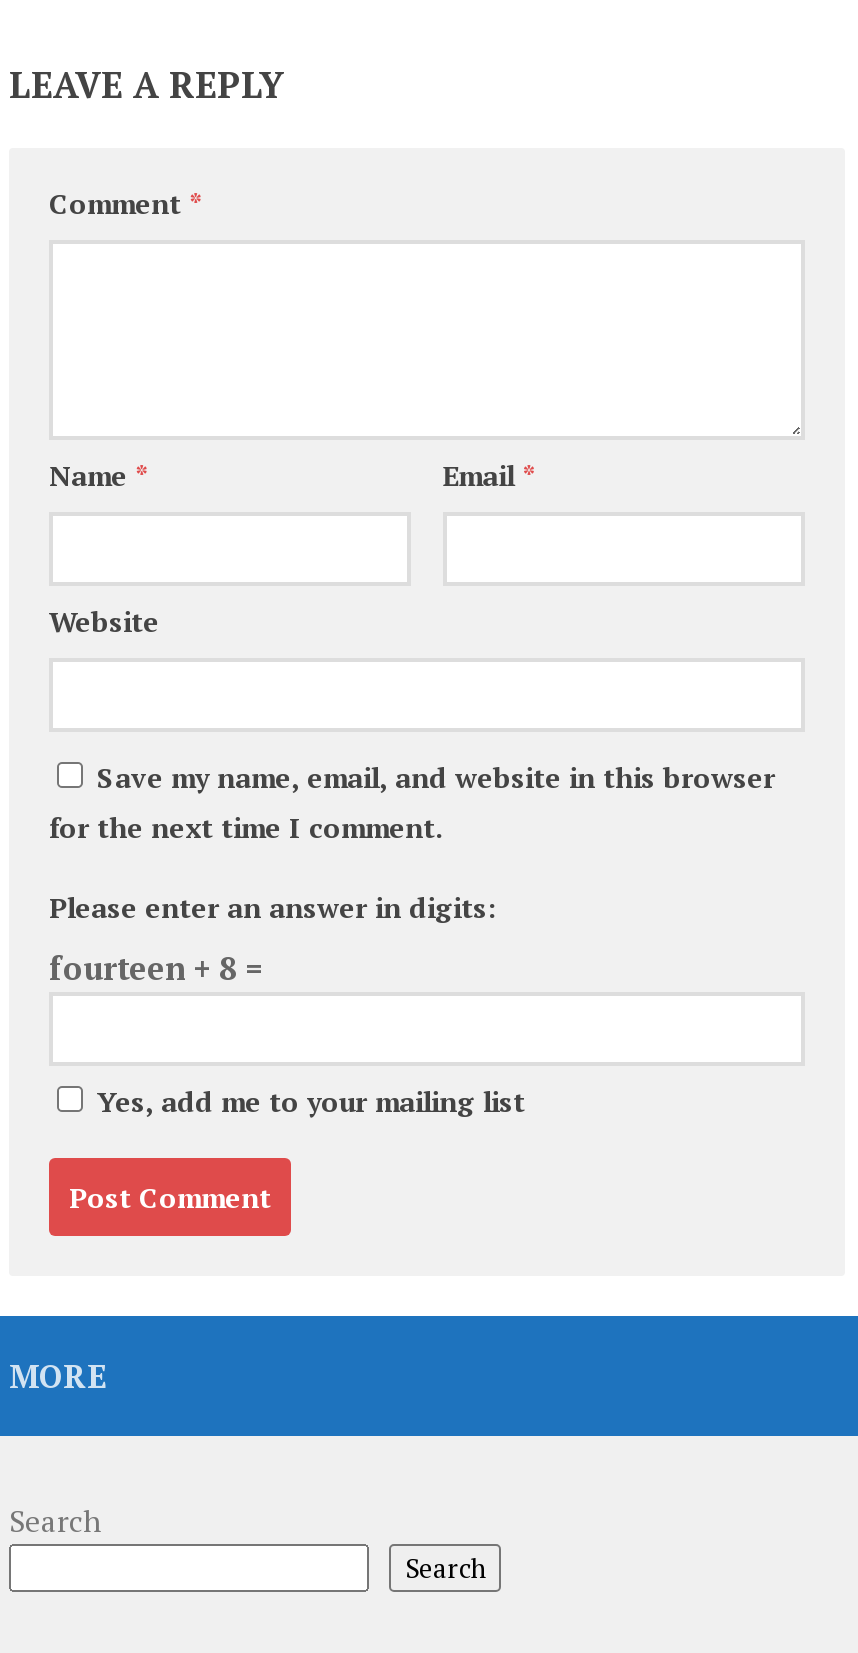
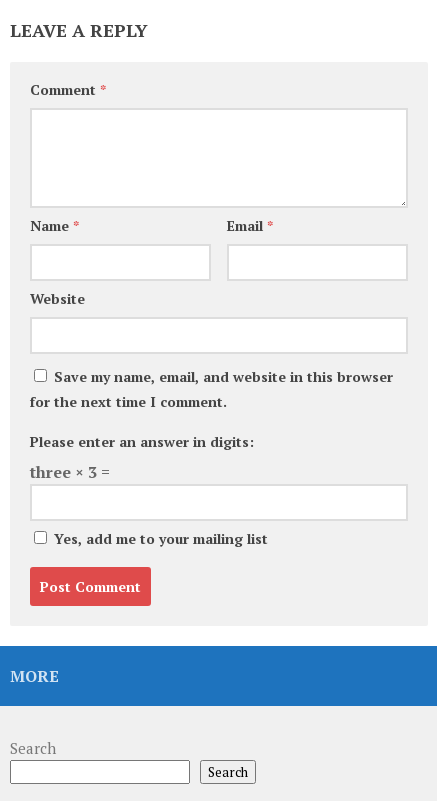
[49,945,263,989] fourteen + 8 = -> [30,461,110,483] three × 3 =

